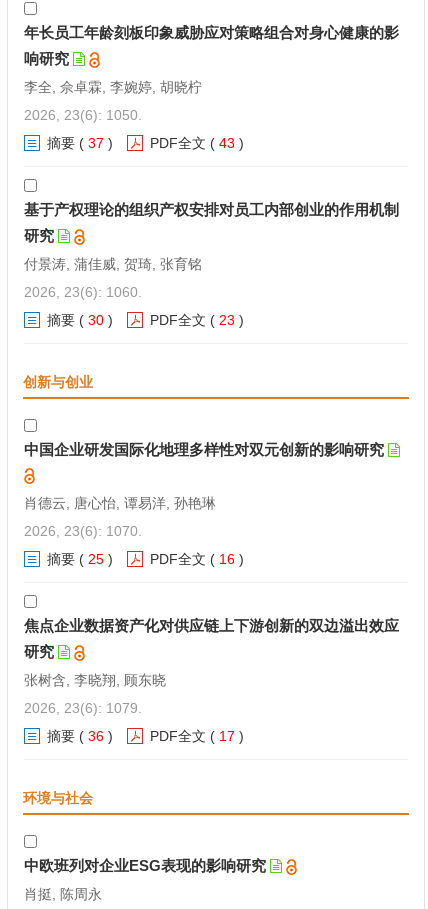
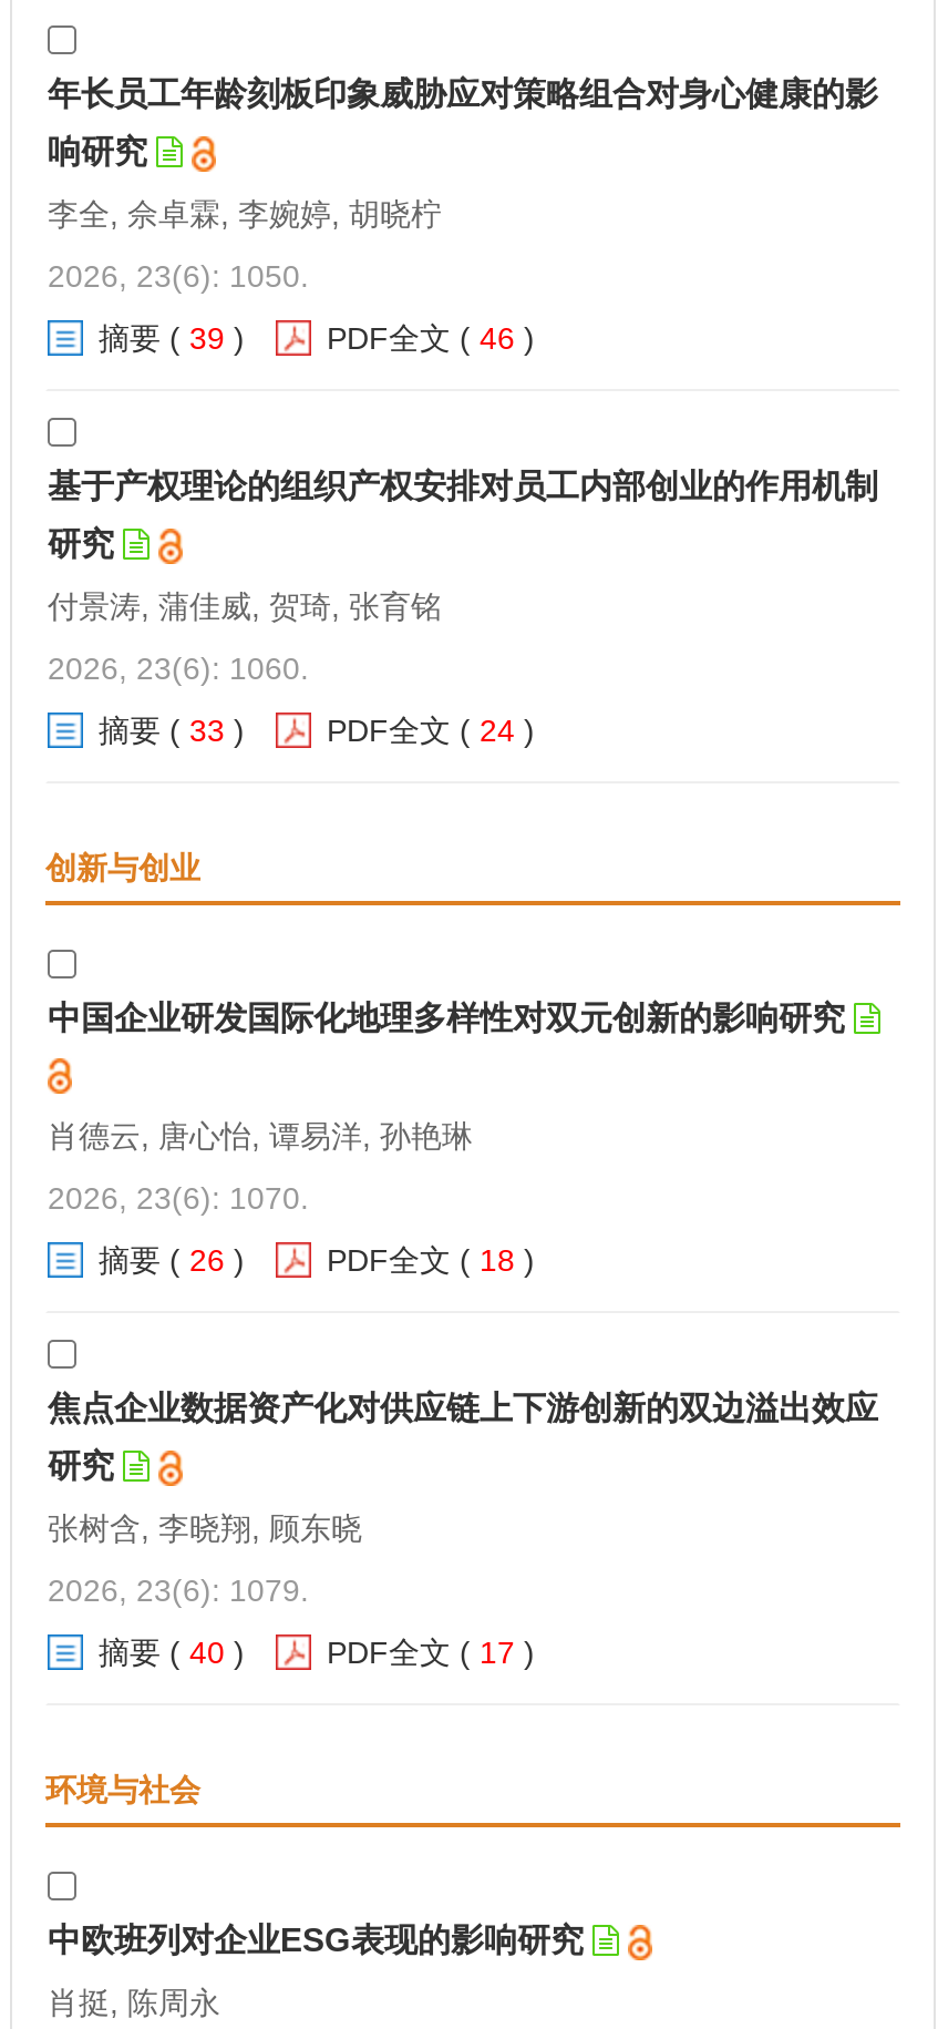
[47,135,117,151] 摘要( 37) -> [99,320,254,355] 摘要( 39)
[150,135,244,151] PDF全文 ( 43) -> [327,320,535,355] PDF全文 ( 46)
[47,312,117,328] 摘要( 30) -> [99,712,254,748] 摘要( 33)
[150,312,244,328] PDF全文 ( 23) -> [327,712,535,748] PDF全文 ( 24)
[47,551,117,567] 摘要( 25) -> [99,1242,254,1277] 摘要( 26)
[150,551,244,567] PDF全文 ( 16) -> [327,1242,535,1277] PDF全文 ( 18)
[47,728,117,744] 摘要( 36) -> [99,1634,254,1670] 摘要( 40)

